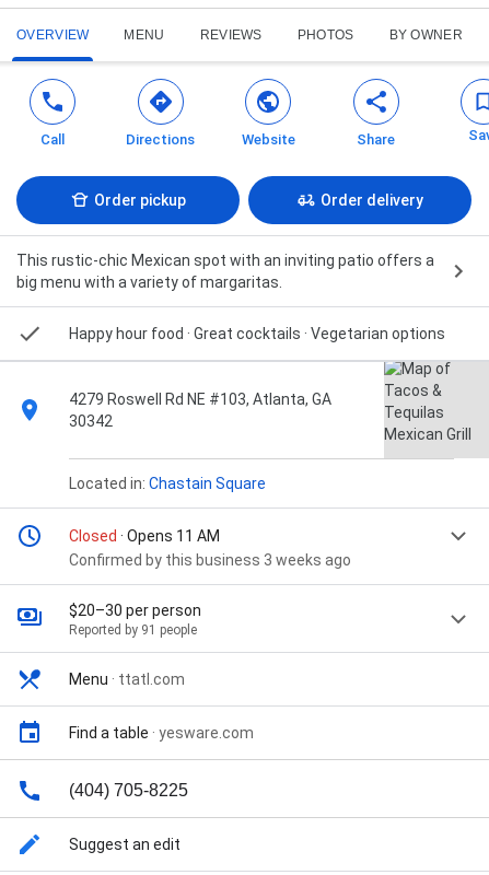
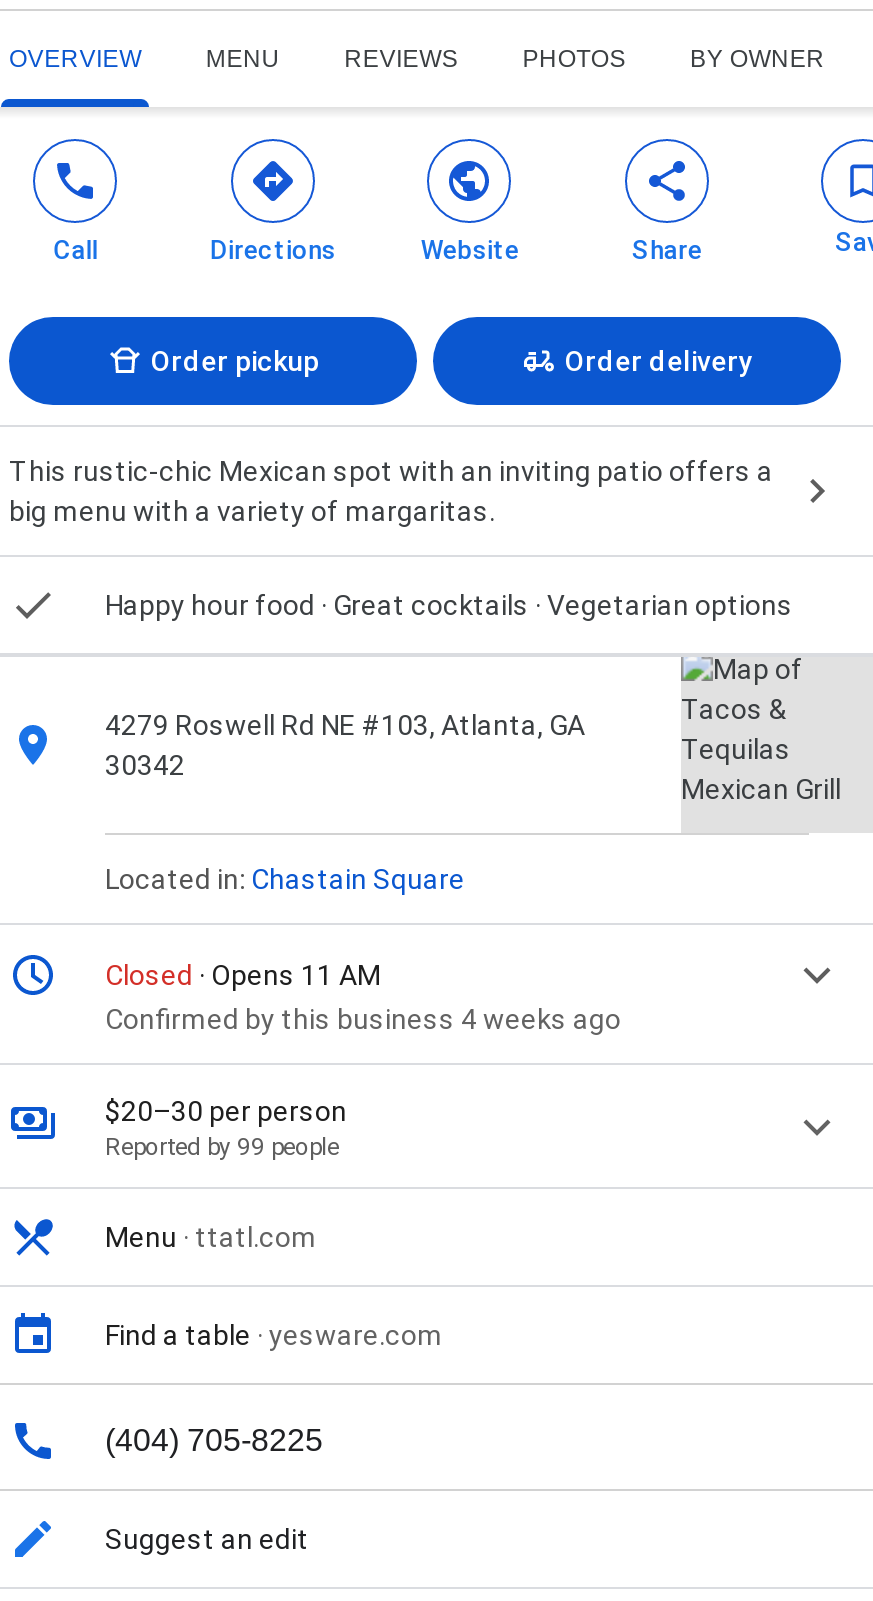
[69,551,351,569] Confirmed by this business 3 weeks ago -> [105,1003,621,1035] Confirmed by this business 4 weeks ago
[69,623,197,638] Reported by 91 people -> [105,1133,339,1161] Reported by 99 people

